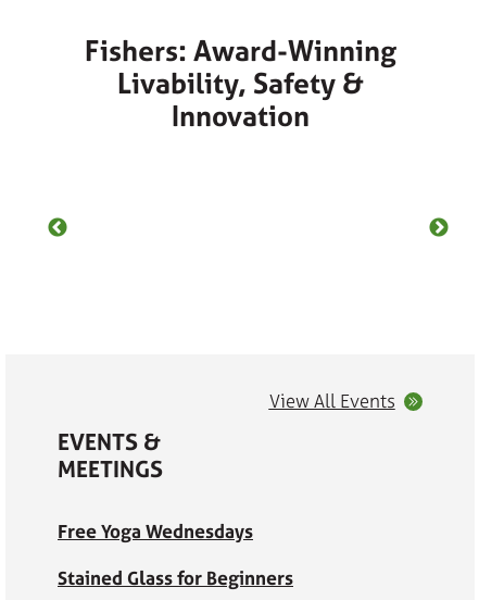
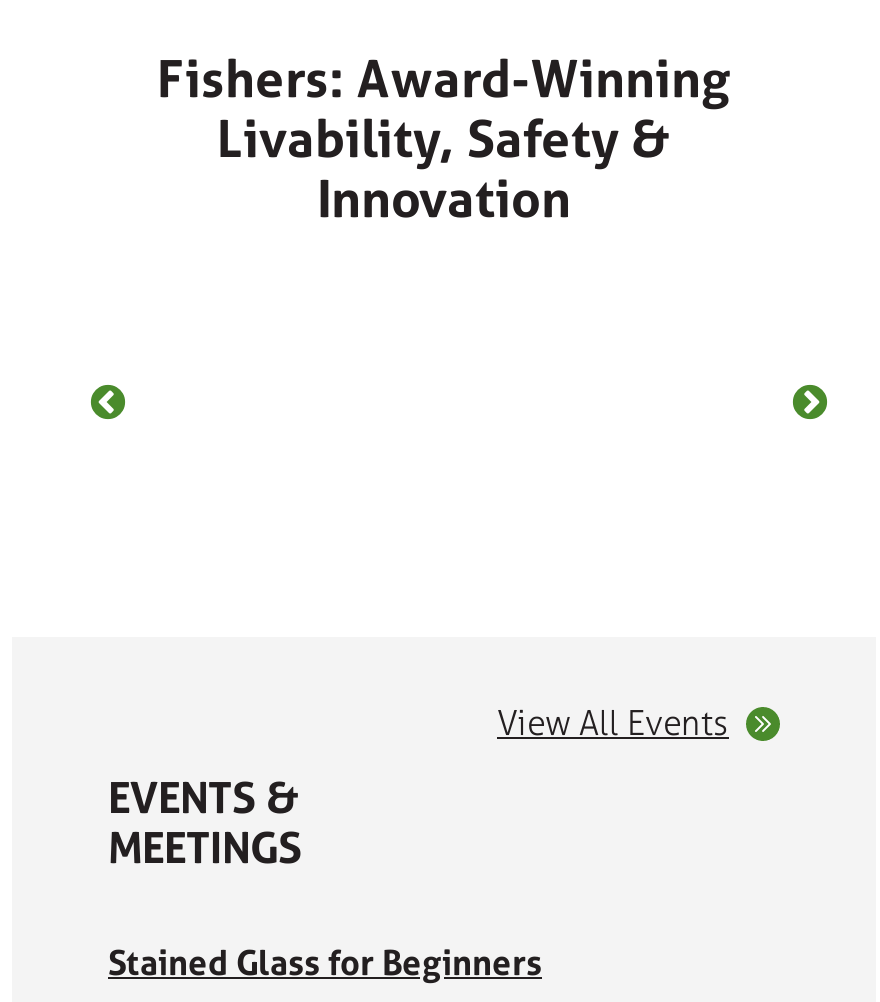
[58,519,253,544] Free Yoga Wednesdays -> none

